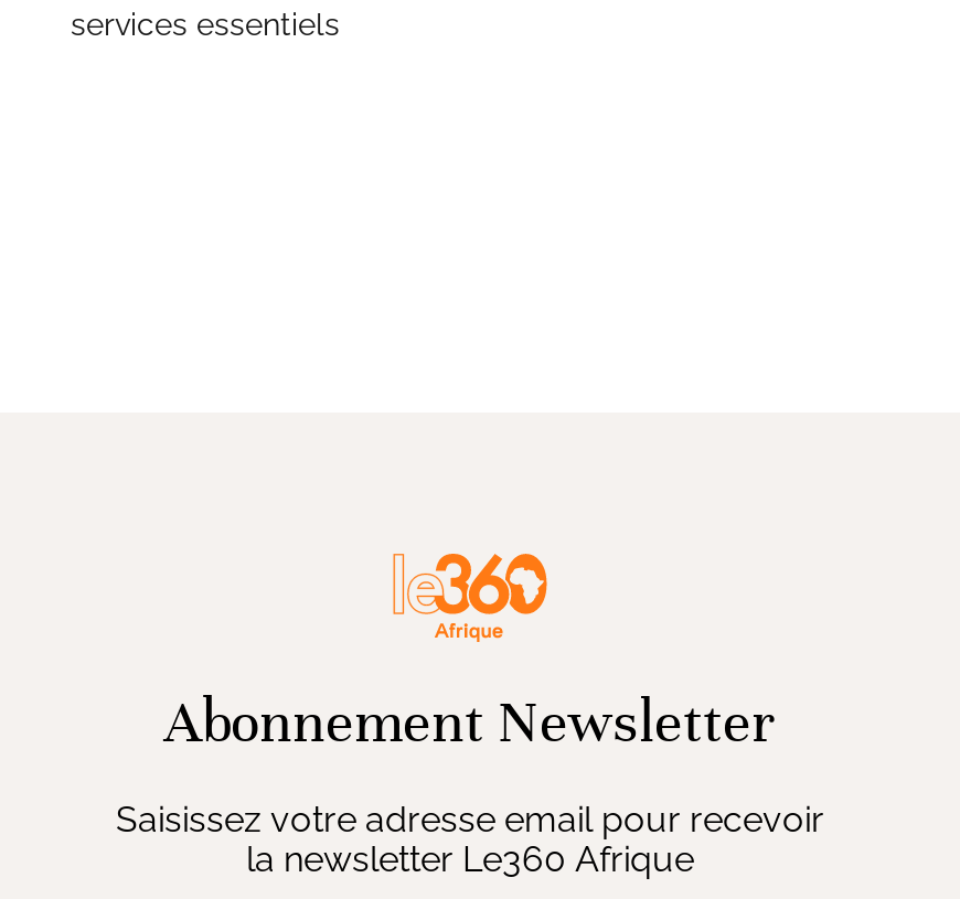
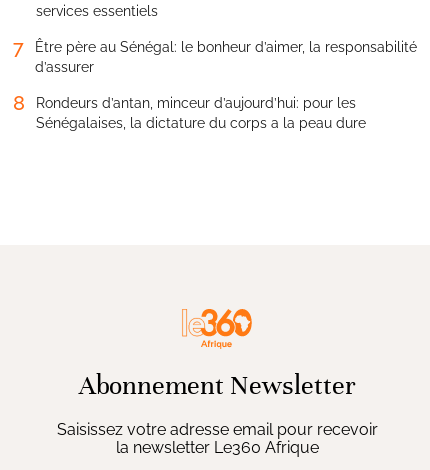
none -> [13,35,417,131] 7 | Être père au Sénégal: le bonheur d’aimer, la responsabilité | d’assurer | 8 | Rondeurs d’antan, minceur d’aujourd’hui: pour les | Sénégalaises, la dictature du corps a la peau dure

